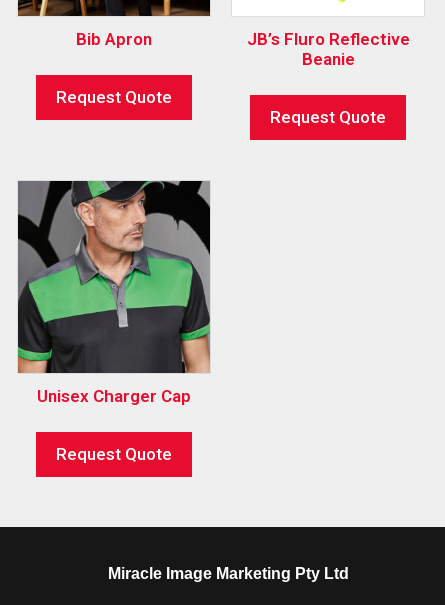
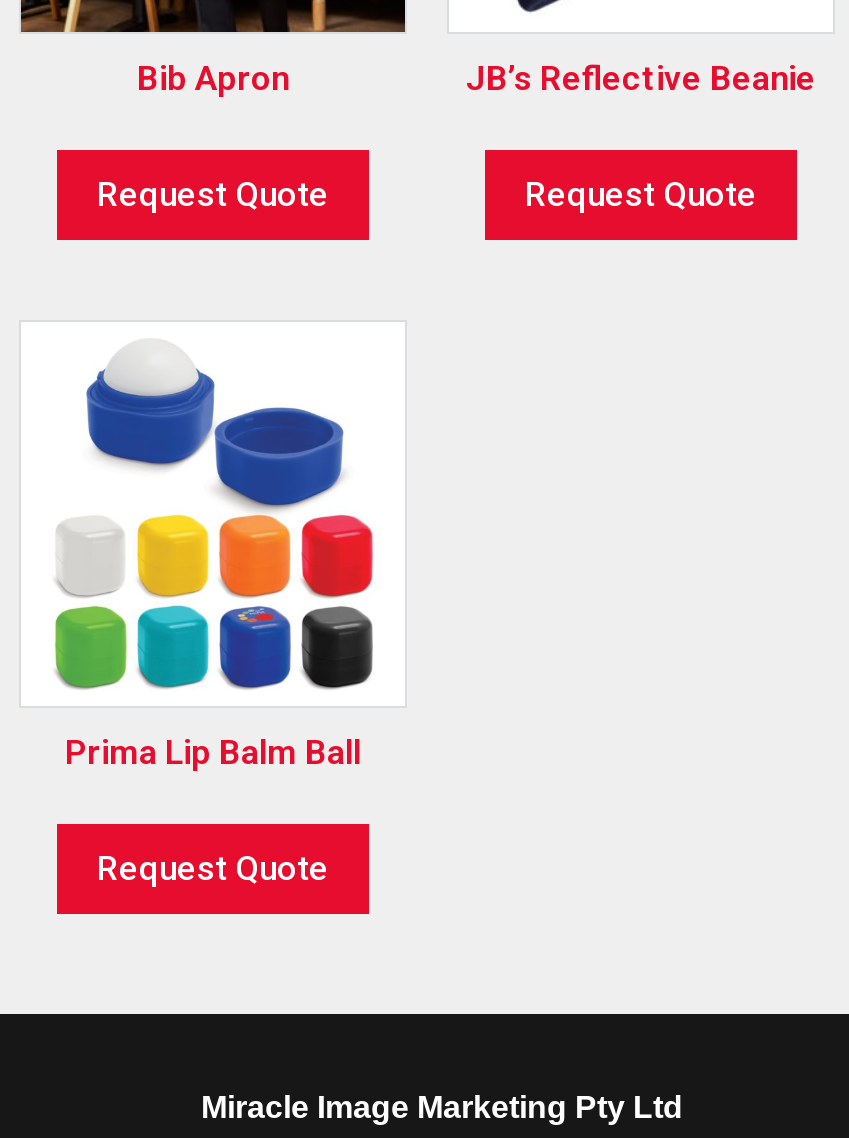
[246,29,409,69] JB’s Fluro Reflective | Beanie -> [466,58,816,98] JB’s Reflective Beanie
[17,180,211,406] [image] | Unisex Charger Cap -> [21,322,405,772] [image] | Prima Lip Balm Ball

